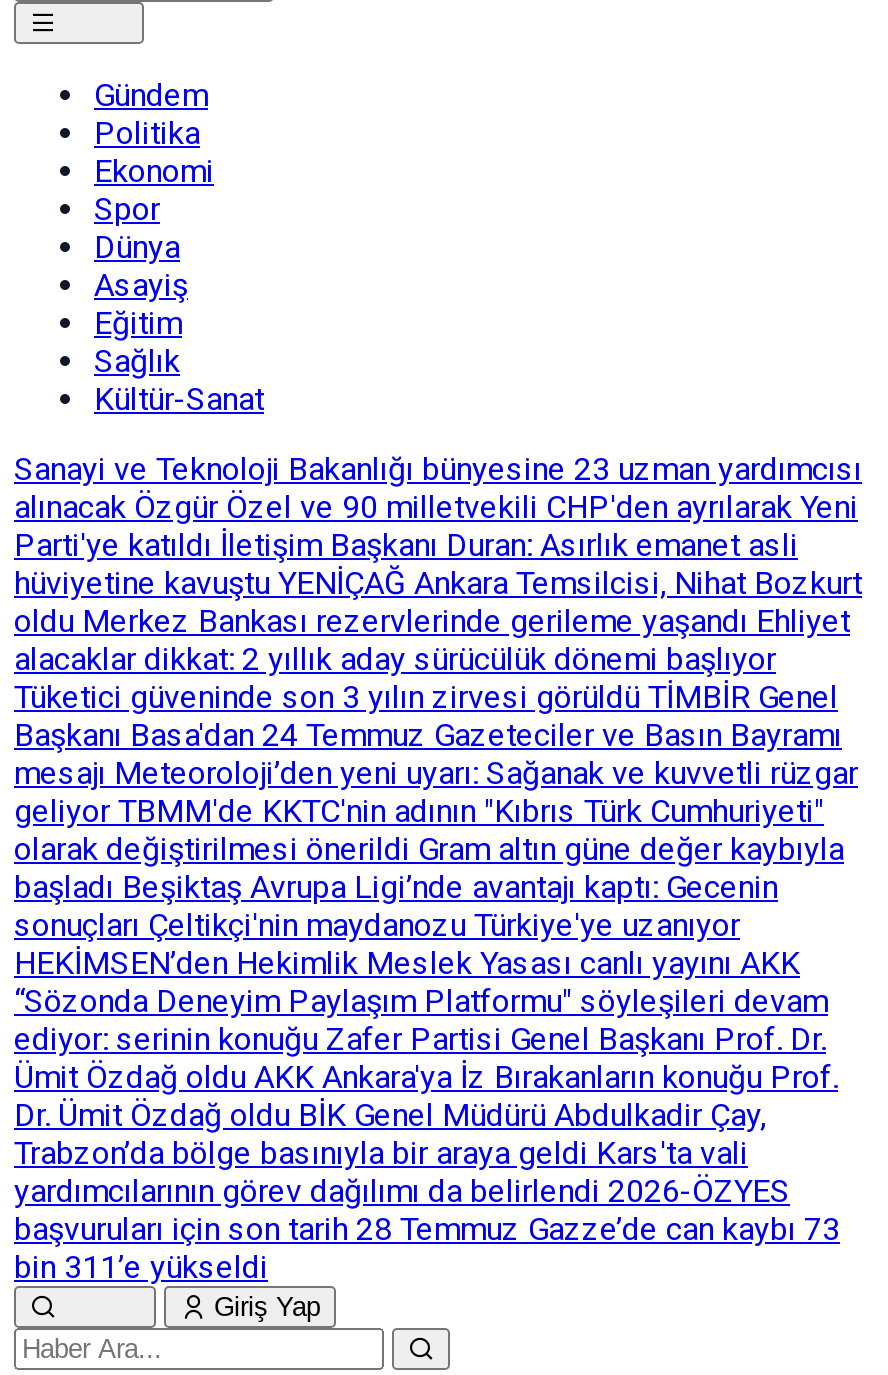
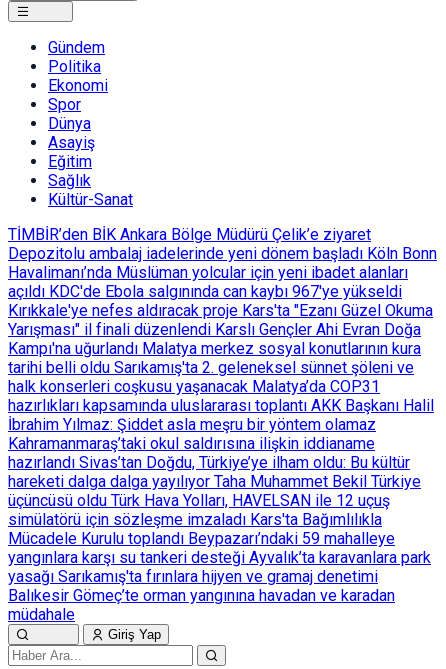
[14,450,862,1286] Sanayi ve Teknoloji Bakanlığı bünyesine 23 uzman yardımcısı | alınacak Özgür Özel ve 90 milletvekili CHP'den ayrılarak Yeni | Parti'ye katıldı İletişim Başkanı Duran: Asırlık emanet asli | hüviyetine kavuştu YENİÇAĞ Ankara Temsilcisi, Nihat Bozkurt | oldu Merkez Bankası rezervlerinde gerileme yaşandı Ehliyet | alacaklar dikkat: 2 yıllık aday sürücülük dönemi başlıyor | Tüketici güveninde son 3 yılın zirvesi görüldü TİMBİR Genel | Başkanı Basa'dan 24 Temmuz Gazeteciler ve Basın Bayramı | mesajı Meteoroloji’den yeni uyarı: Sağanak ve kuvvetli rüzgar | geliyor TBMM'de KKTC'nin adının "Kıbrıs Türk Cumhuriyeti" | olarak değiştirilmesi önerildi Gram altın güne değer kaybıyla | başladı Beşiktaş Avrupa Ligi’nde avantajı kaptı: Gecenin | sonuçları Çeltikçi'nin maydanozu Türkiye'ye uzanıyor | HEKİMSEN’den Hekimlik Meslek Yasası canlı yayını AKK | “Sözonda Deneyim Paylaşım Platformu" söyleşileri devam | ediyor: serinin konuğu Zafer Partisi Genel Başkanı Prof. Dr. | Ümit Özdağ oldu AKK Ankara'ya İz Bırakanların konuğu Prof. | Dr. Ümit Özdağ oldu BİK Genel Müdürü Abdulkadir Çay, | Trabzon’da bölge basınıyla bir araya geldi Kars'ta vali | yardımcılarının görev dağılımı da belirlendi 2026-ÖZYES | başvuruları için son tarih 28 Temmuz Gazze’de can kaybı 73 | bin 311’e yükseldi -> [8,225,437,624] TİMBİR’den BİK Ankara Bölge Müdürü Çelik’e ziyaret | Depozitolu ambalaj iadelerinde yeni dönem başladı Köln Bonn | Havalimanı’nda Müslüman yolcular için yeni ibadet alanları | açıldı KDC'de Ebola salgınında can kaybı 967'ye yükseldi | Kırıkkale'ye nefes aldıracak proje Kars'ta "Ezanı Güzel Okuma | Yarışması" il finali düzenlendi Karslı Gençler Ahi Evran Doğa | Kampı'na uğurlandı Malatya merkez sosyal konutlarının kura | tarihi belli oldu Sarıkamış'ta 2. geleneksel sünnet şöleni ve | halk konserleri coşkusu yaşanacak Malatya’da COP31 | hazırlıkları kapsamında uluslararası toplantı AKK Başkanı Halil | İbrahim Yılmaz: Şiddet asla meşru bir yöntem olamaz | Kahramanmaraş’taki okul saldırısına ilişkin iddianame | hazırlandı Sivas’tan Doğdu, Türkiye’ye ilham oldu: Bu kültür | hareketi dalga dalga yayılıyor Taha Muhammet Bekil Türkiye | üçüncüsü oldu Türk Hava Yolları, HAVELSAN ile 12 uçuş | simülatörü için sözleşme imzaladı Kars'ta Bağımlılıkla | Mücadele Kurulu toplandı Beypazarı’ndaki 59 mahalleye | yangınlara karşı su tankeri desteği Ayvalık’ta karavanlara park | yasağı Sarıkamış'ta fırınlara hijyen ve gramaj denetimi | Balıkesir Gömeç’te orman yangınına havadan ve karadan | müdahale

